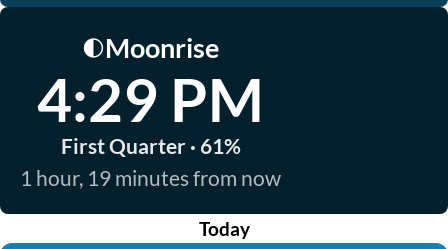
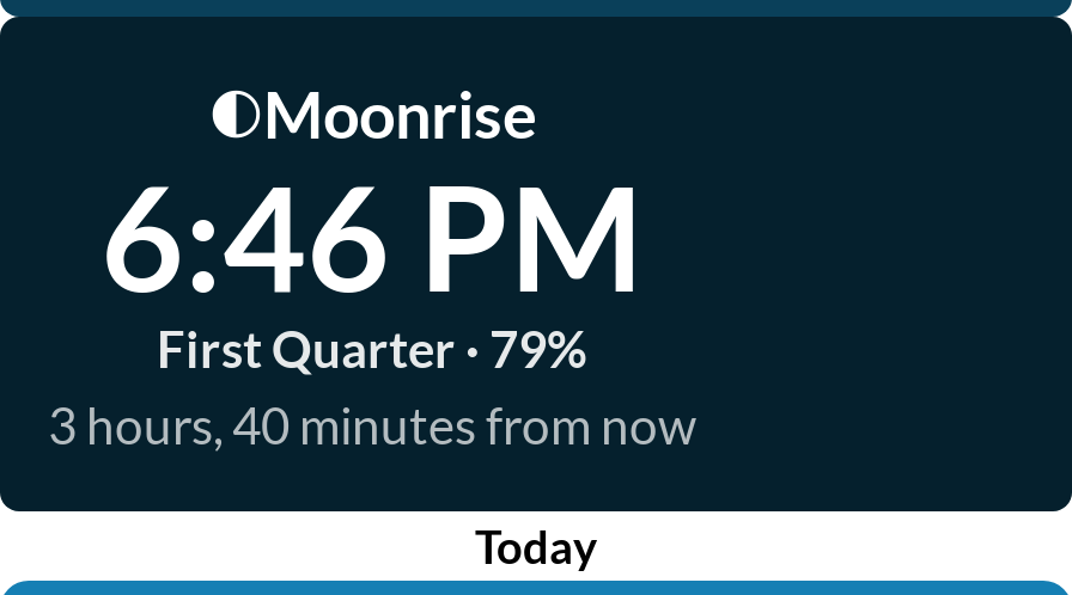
[37,63,264,135] 4:29 PM -> [100,151,644,323] 6:46 PM
[60,133,240,158] First Quarter · 61% -> [157,318,587,378] First Quarter · 79%
[20,165,281,190] 1 hour, 19 minutes from now -> [48,394,696,454] 3 hours, 40 minutes from now

